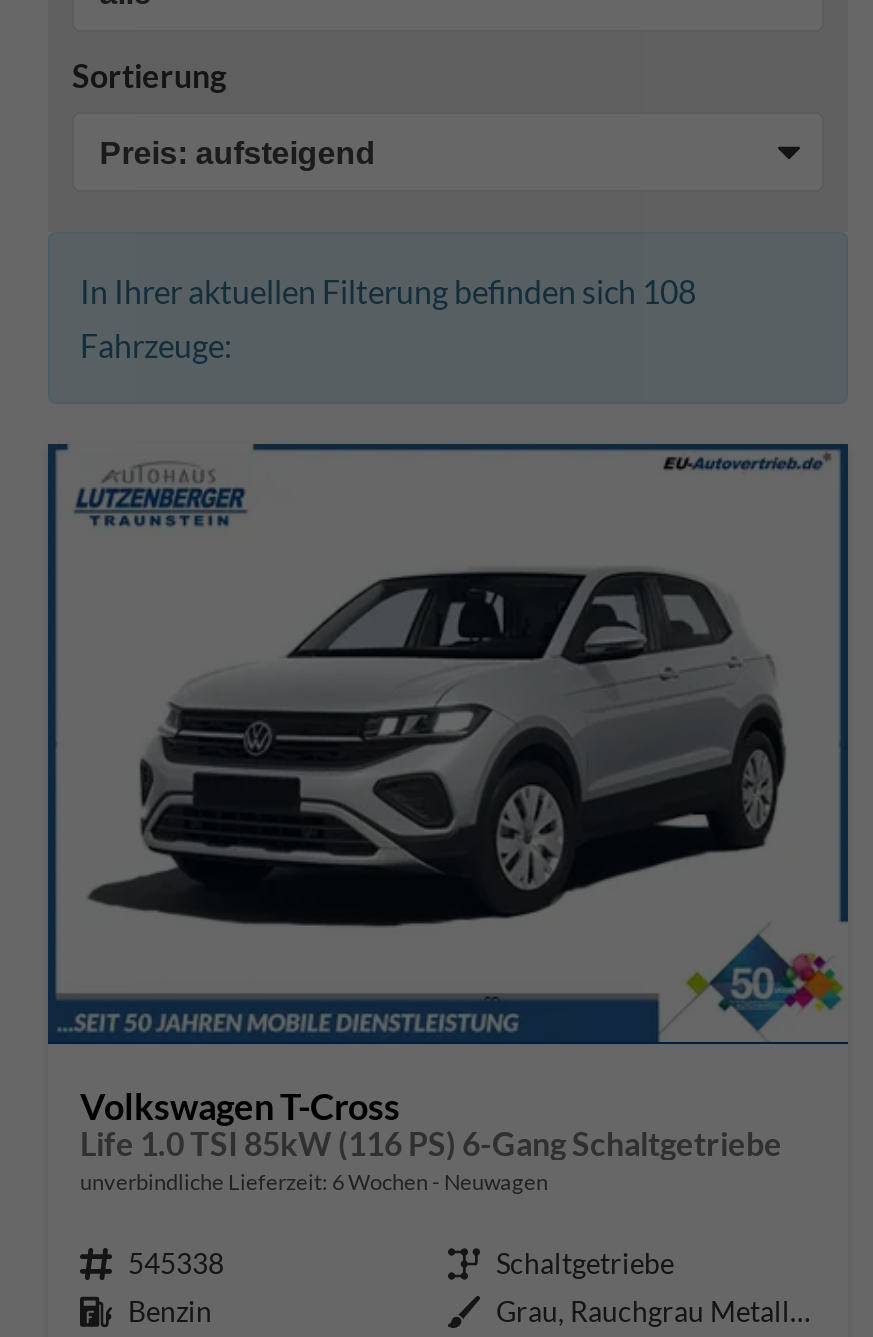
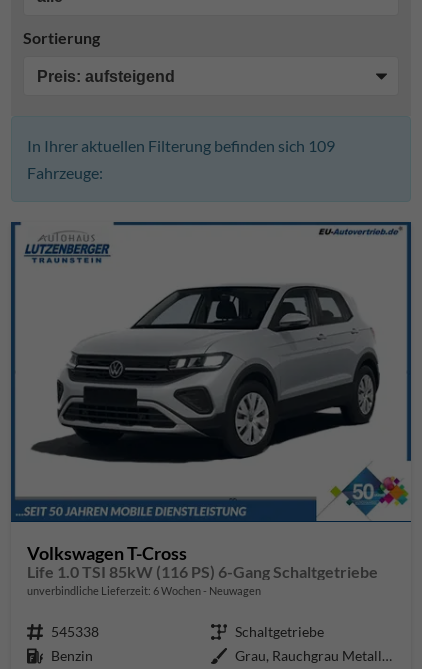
[80,271,696,309] In Ihrer aktuellen Filterung befinden sich 108 -> [27,136,335,155] In Ihrer aktuellen Filterung befinden sich 109

